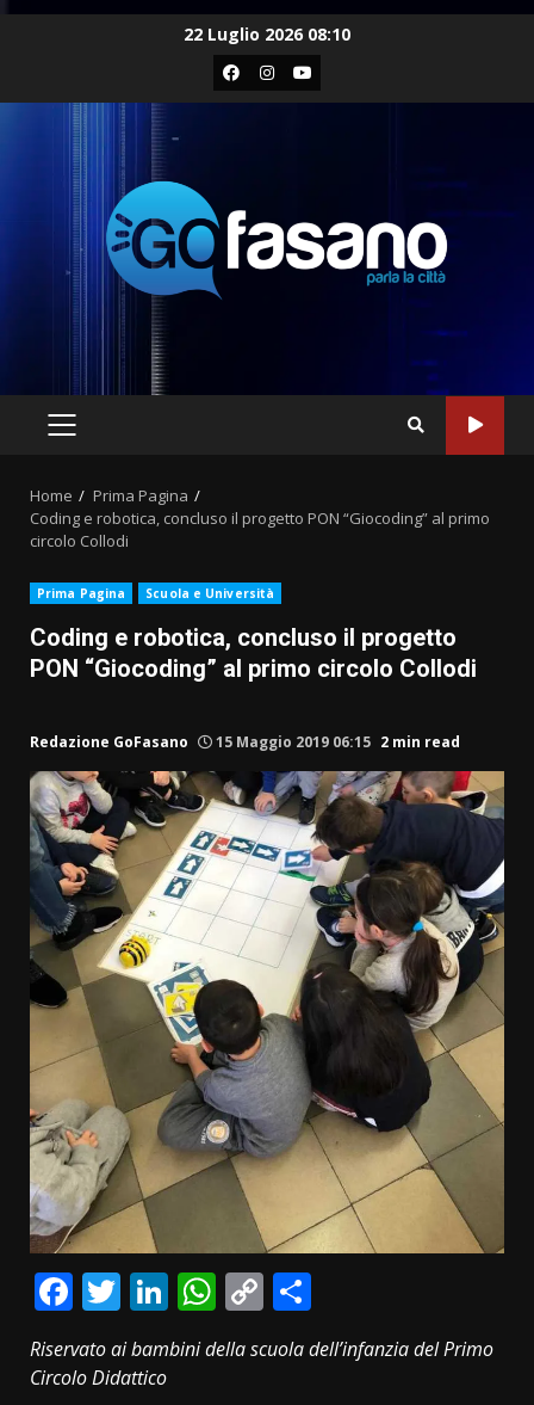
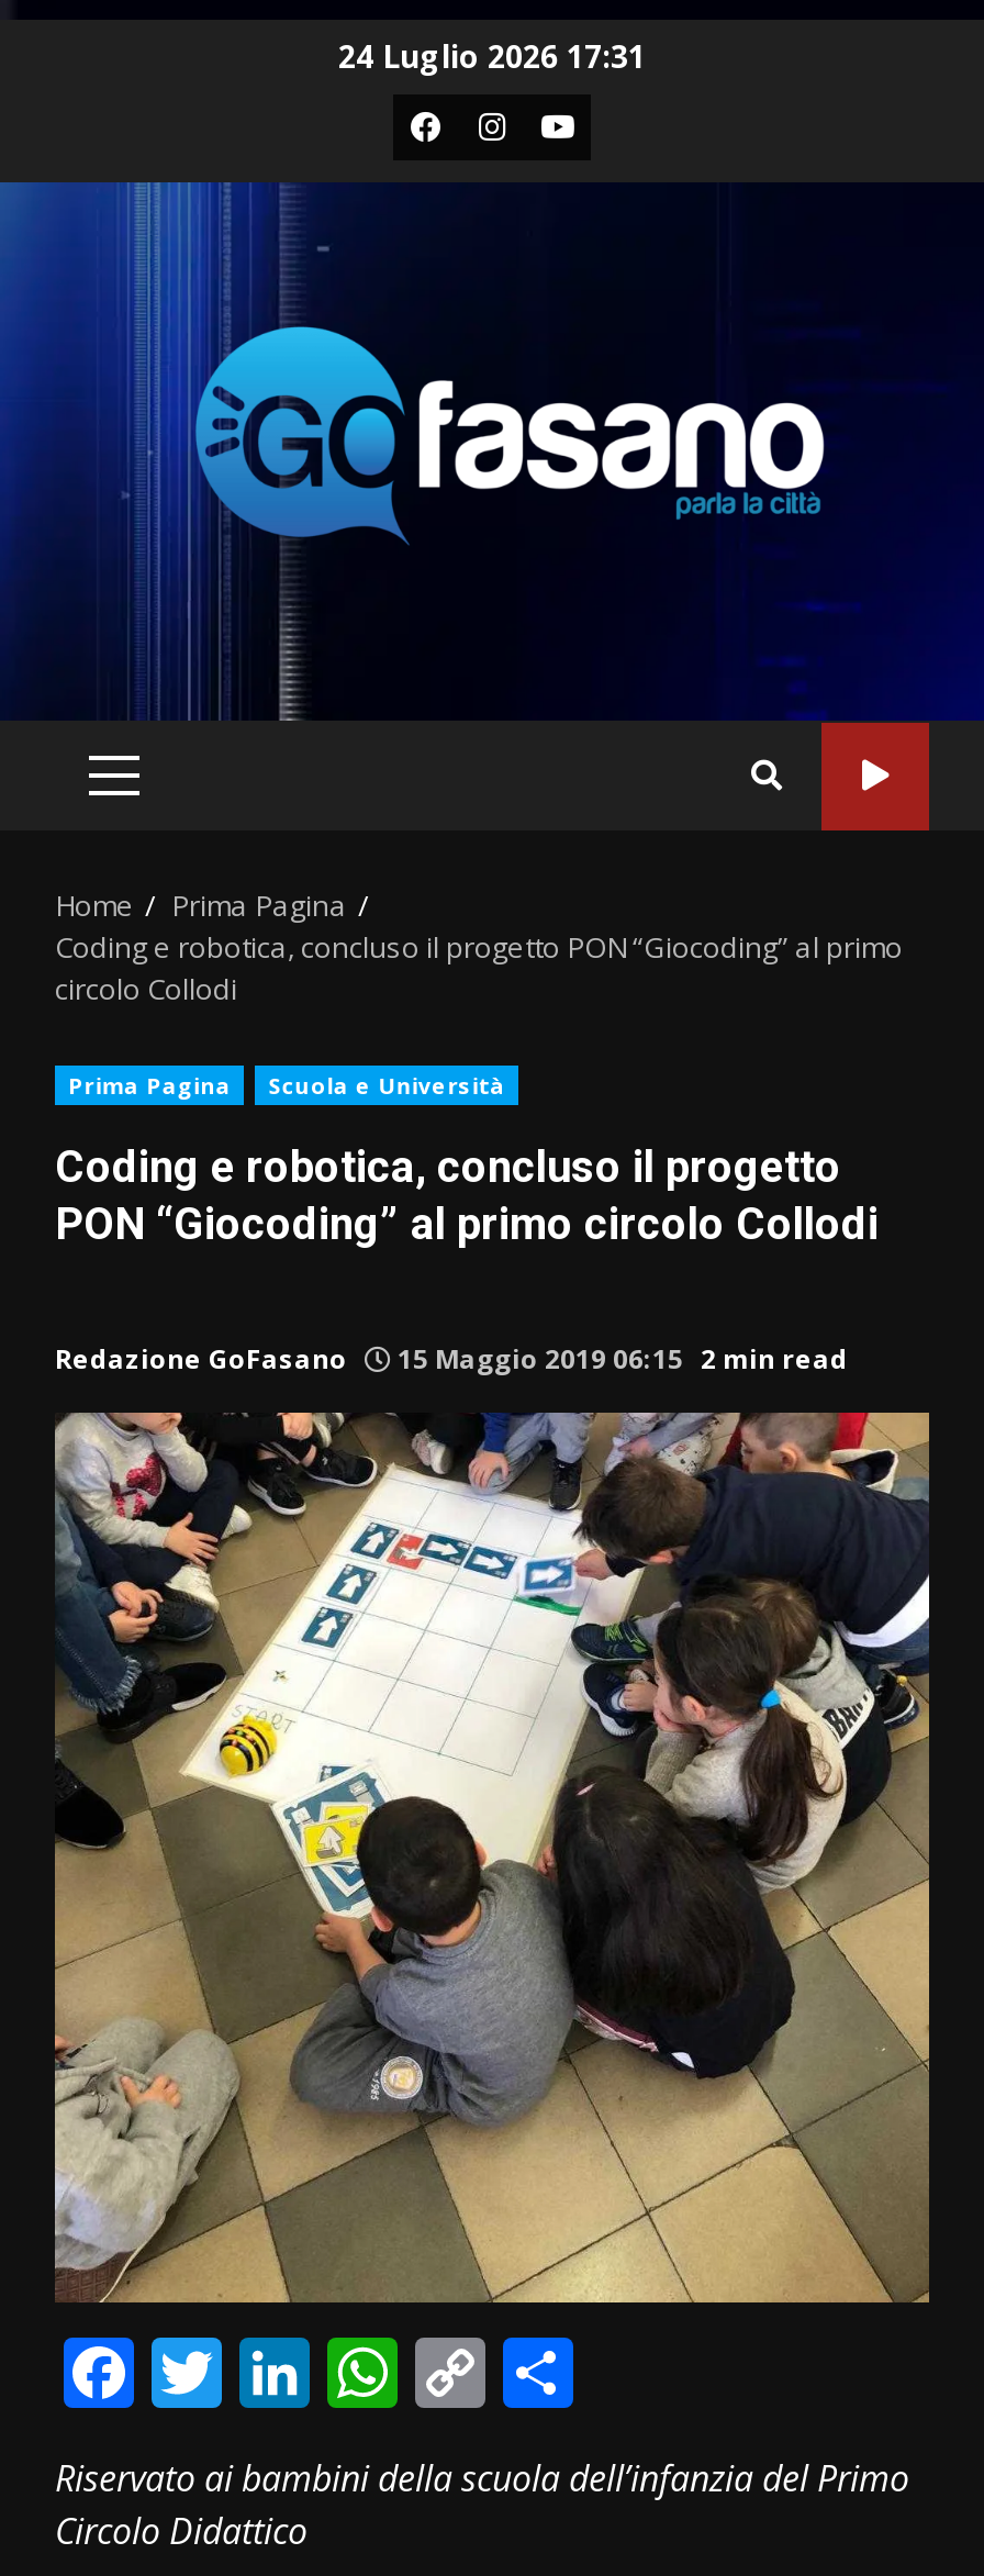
[184,23,350,45] 22 Luglio 2026 08:10 -> [338,35,646,77] 24 Luglio 2026 17:31

